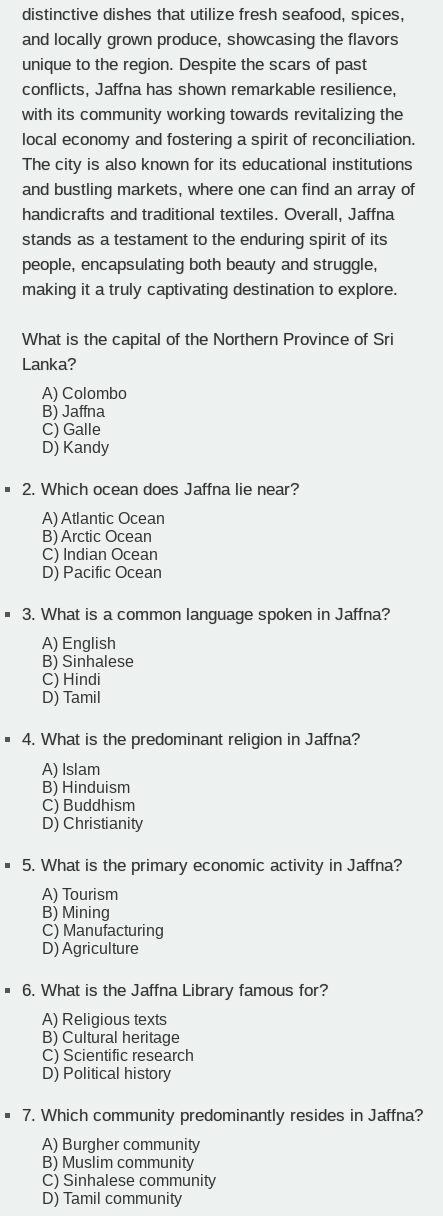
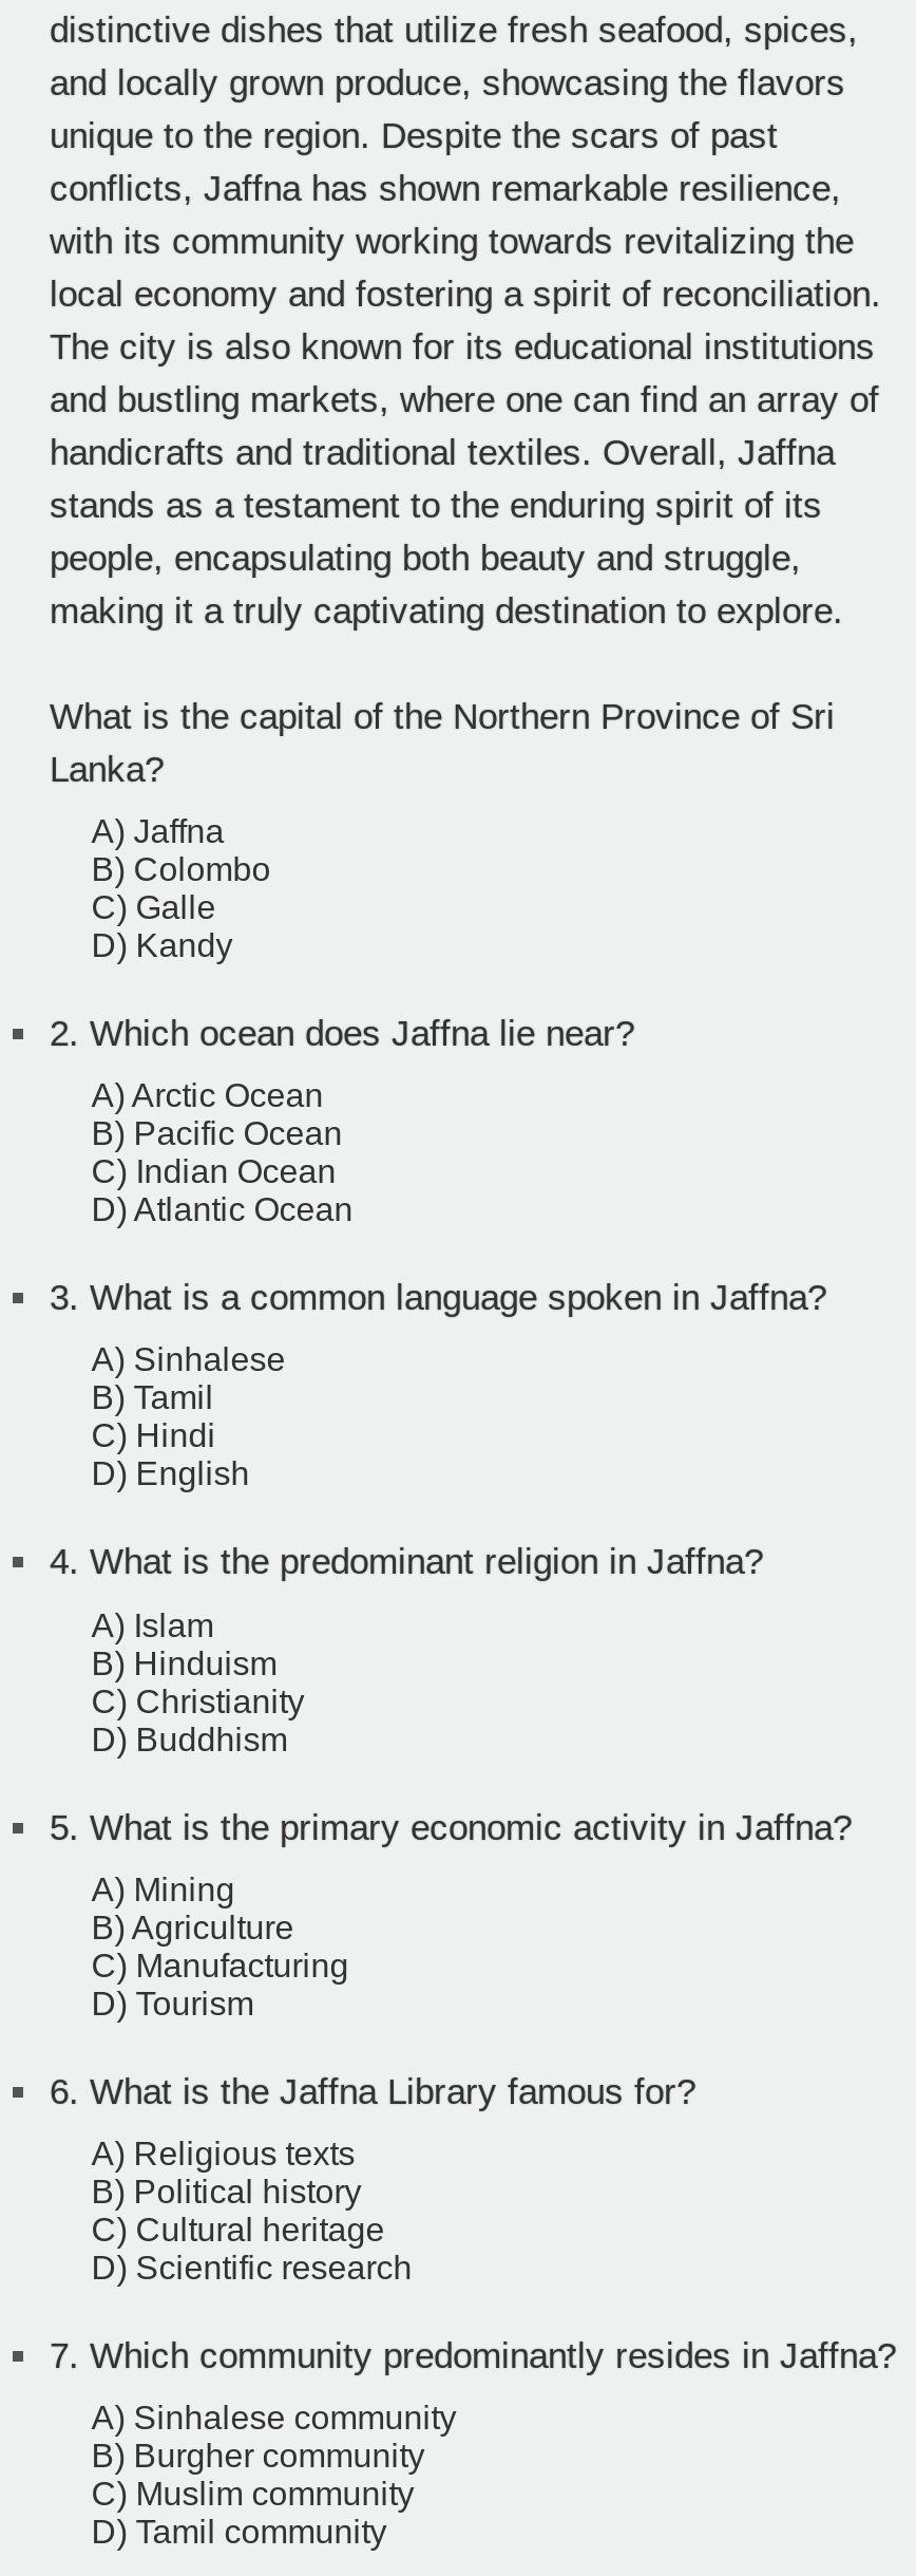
[42,385,127,402] A) Colombo -> [91,813,224,849] A) Jaffna
[42,403,105,420] B) Jaffna -> [91,851,271,887] B) Colombo
[42,510,165,527] A) Atlantic Ocean -> [91,1078,324,1114] A) Arctic Ocean
[42,528,152,545] B) Arctic Ocean -> [91,1116,343,1152] B) Pacific Ocean
[42,564,162,581] D) Pacific Ocean -> [91,1192,353,1228] D) Atlantic Ocean
[42,635,116,652] A) English -> [91,1342,286,1378] A) Sinhalese
[42,653,134,670] B) Sinhalese -> [91,1380,214,1416] B) Tamil
[42,689,101,706] D) Tamil -> [91,1456,250,1492] D) English
[42,797,135,814] C) Buddhism -> [91,1683,305,1719] C) Christianity
[42,815,143,832] D) Christianity -> [91,1721,288,1757] D) Buddhism
[42,886,118,903] A) Tourism -> [91,1871,235,1907] A) Mining
[42,904,110,921] B) Mining -> [91,1909,294,1945] B) Agriculture
[42,940,139,957] D) Agriculture -> [91,1985,254,2021] D) Tourism
[42,1029,180,1046] B) Cultural heritage -> [91,2174,362,2210] B) Political history
[42,1047,194,1064] C) Scientific research -> [91,2212,385,2248] C) Cultural heritage
[42,1065,171,1082] D) Political history -> [91,2250,412,2286] D) Scientific research
[42,1136,200,1153] A) Burgher community -> [91,2400,457,2436] A) Sinhalese community
[42,1154,194,1171] B) Muslim community -> [91,2438,425,2474] B) Burgher community
[42,1172,216,1189] C) Sinhalese community -> [91,2476,414,2512] C) Muslim community

